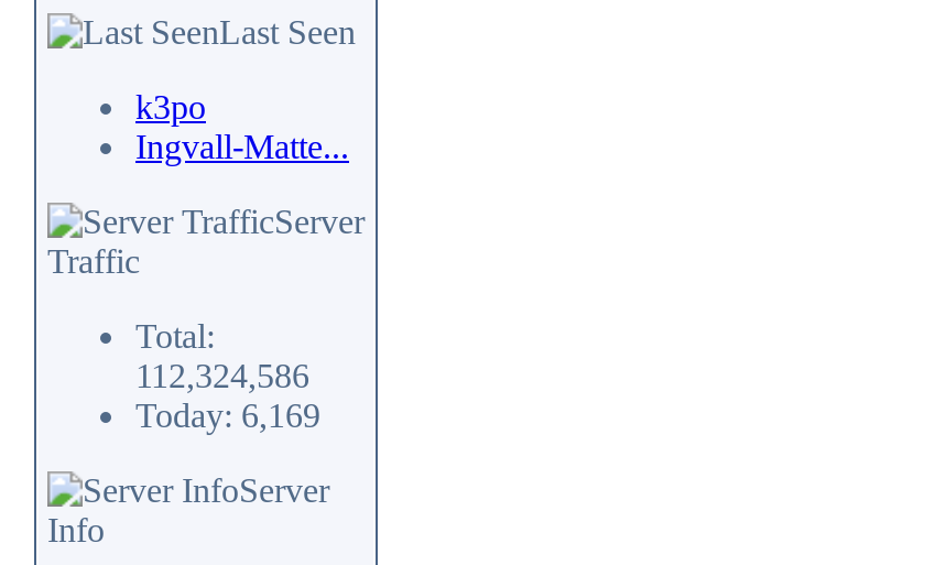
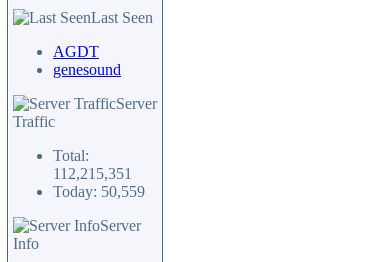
[135,88,349,165] k3po | Ingvall-Matte... -> [53,43,121,78] AGDT | genesound
[135,357,309,394] 112,324,586 -> [53,165,132,182] 112,215,351
[135,396,320,434] Today: 6,169 -> [53,183,145,200] Today: 50,559

